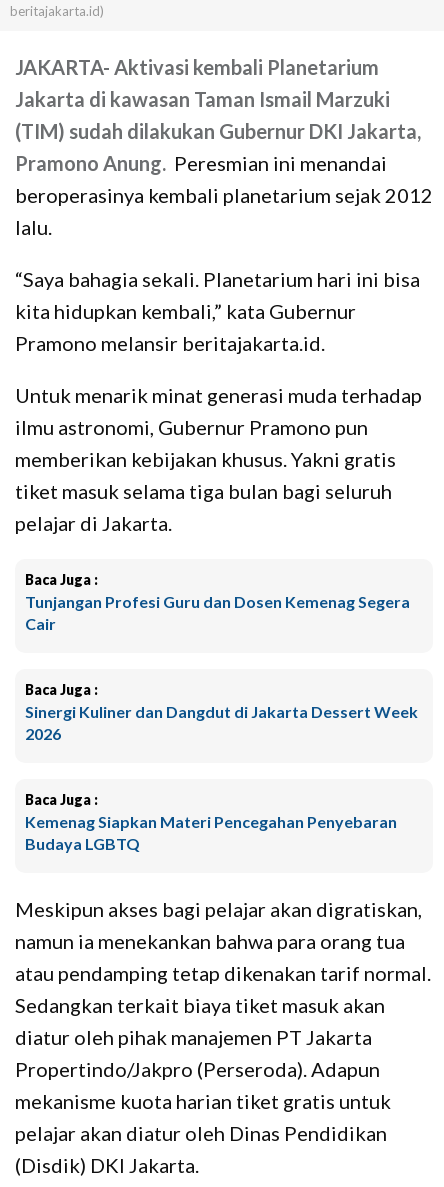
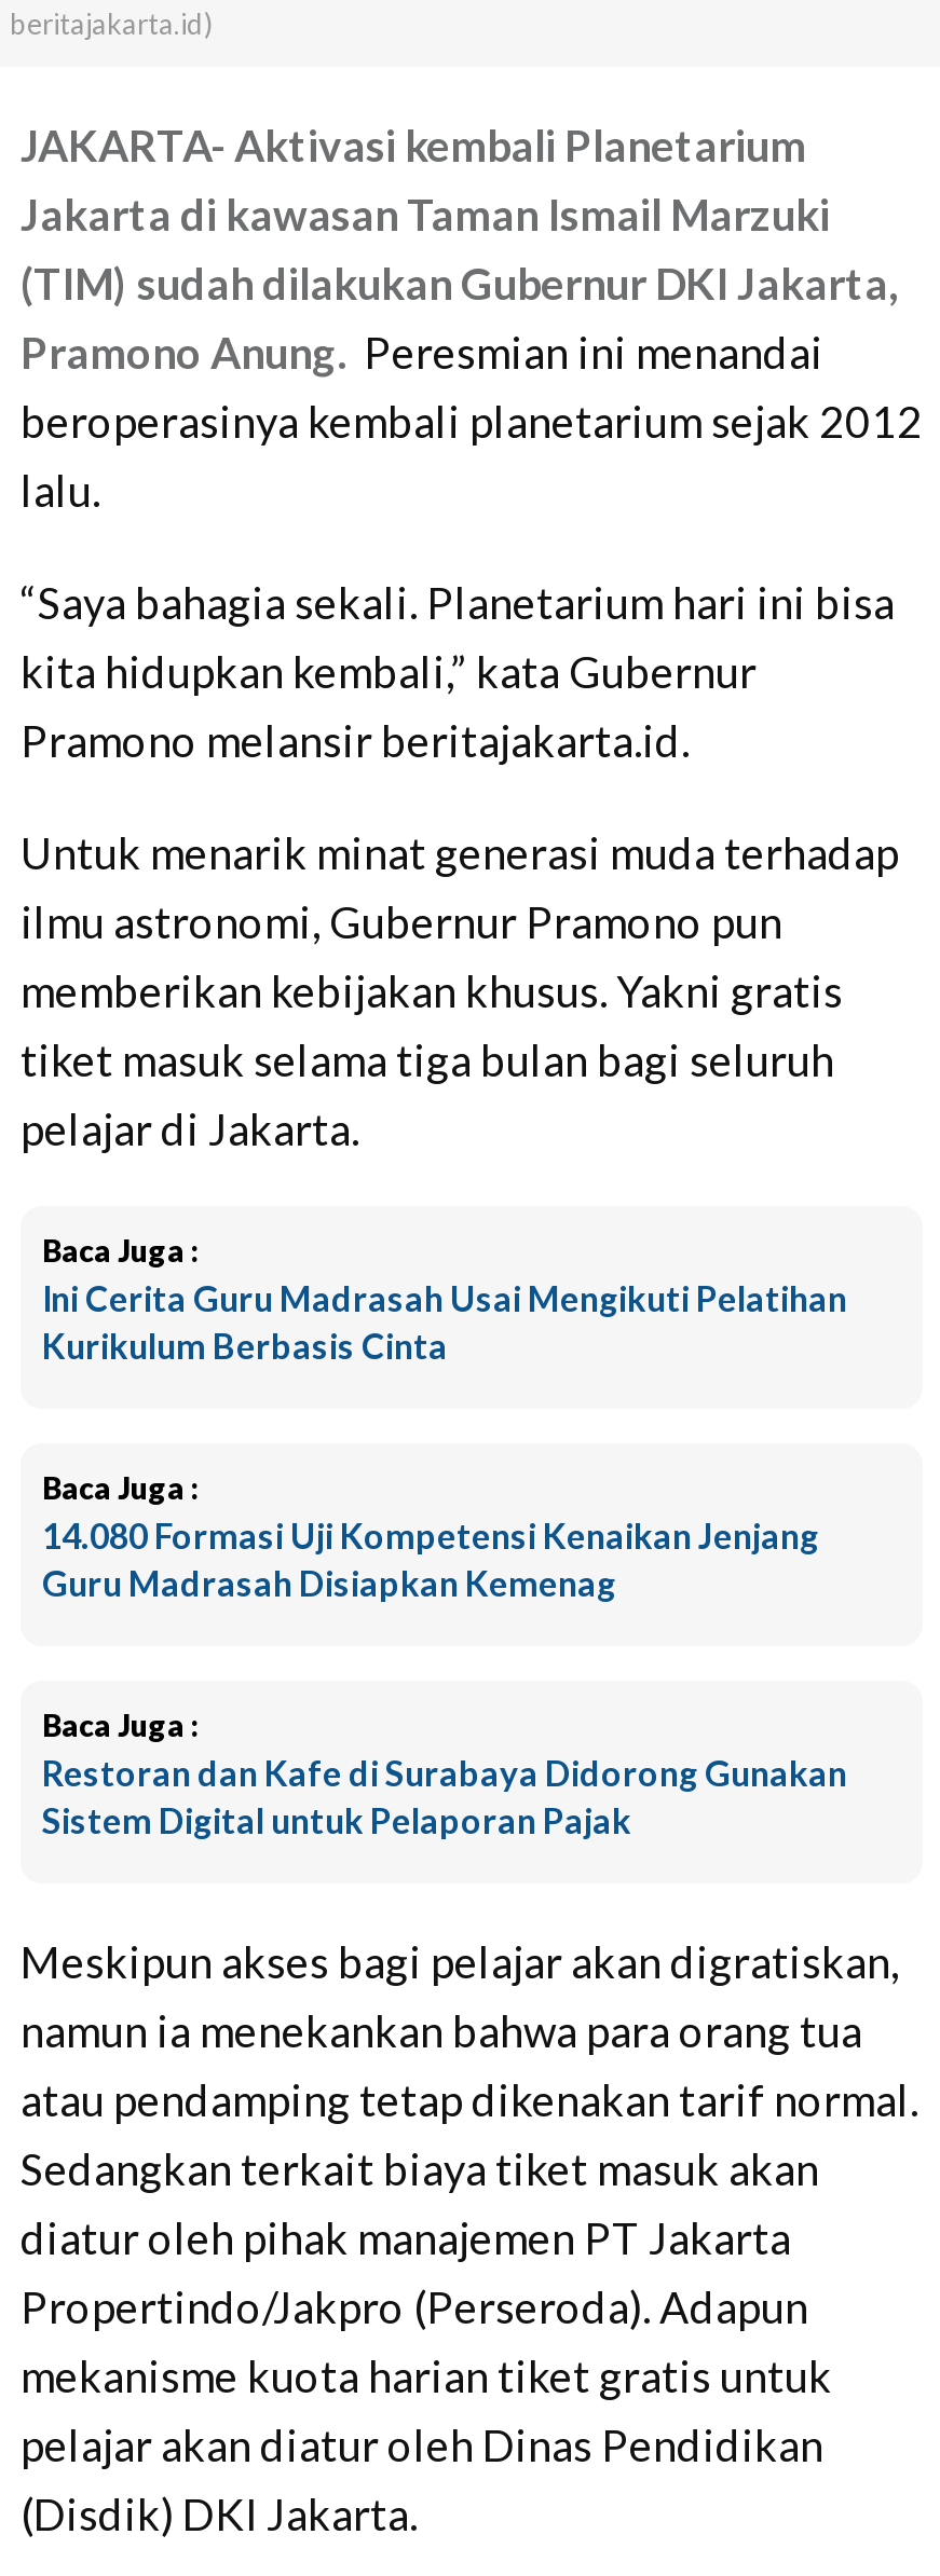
[25,592,410,633] Tunjangan Profesi Guru dan Dosen Kemenag Segera | Cair -> [42,1277,847,1365] Ini Cerita Guru Madrasah Usai Mengikuti Pelatihan | Kurikulum Berbasis Cinta
[25,702,418,743] Sinergi Kuliner dan Dangdut di Jakarta Dessert Week | 2026 -> [42,1514,819,1603] 14.080 Formasi Uji Kompetensi Kenaikan Jenjang | Guru Madrasah Disiapkan Kemenag
[25,812,397,853] Kemenag Siapkan Materi Pencegahan Penyebaran | Budaya LGBTQ -> [42,1752,847,1840] Restoran dan Kafe di Surabaya Didorong Gunakan | Sistem Digital untuk Pelaporan Pajak

